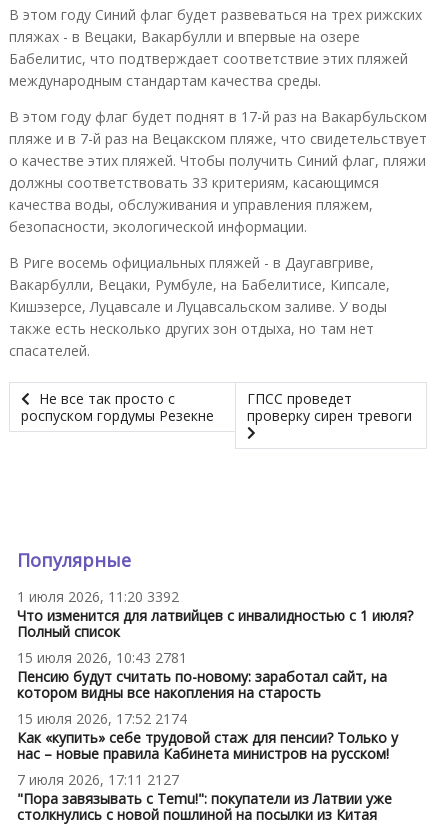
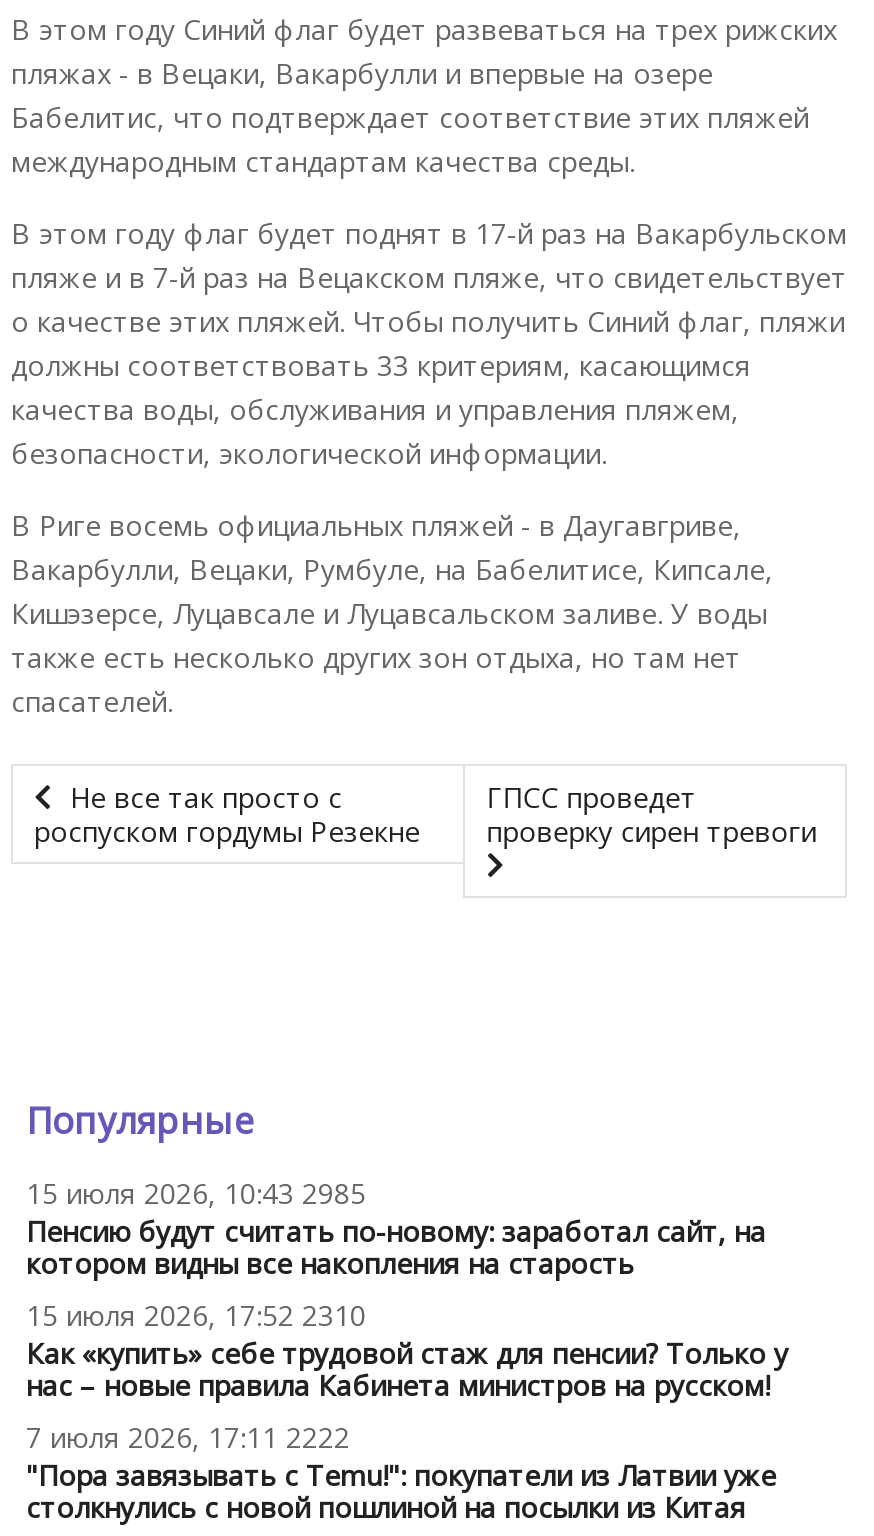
[16,587,412,667] 1 июля 2026, 11:20 3392 | Что изменится для латвийцев с инвалидностью с 1 июля? | Полный список | 15 июля 2026, 10:43 2781 -> [26,1174,366,1212] 15 июля 2026, 10:43 2985
[16,709,186,728] 15 июля 2026, 17:52 2174 -> [26,1296,366,1334] 15 июля 2026, 17:52 2310
[16,770,178,789] 7 июля 2026, 17:11 2127 -> [26,1418,350,1456] 7 июля 2026, 17:11 2222

